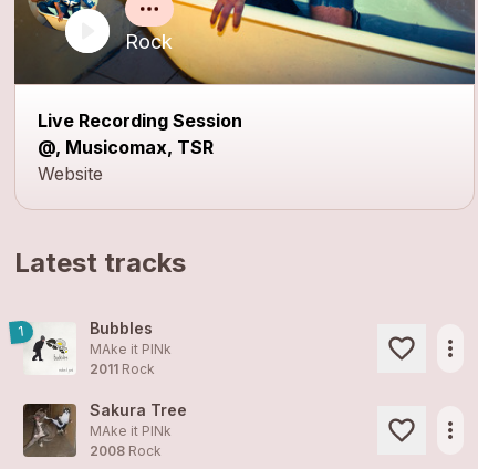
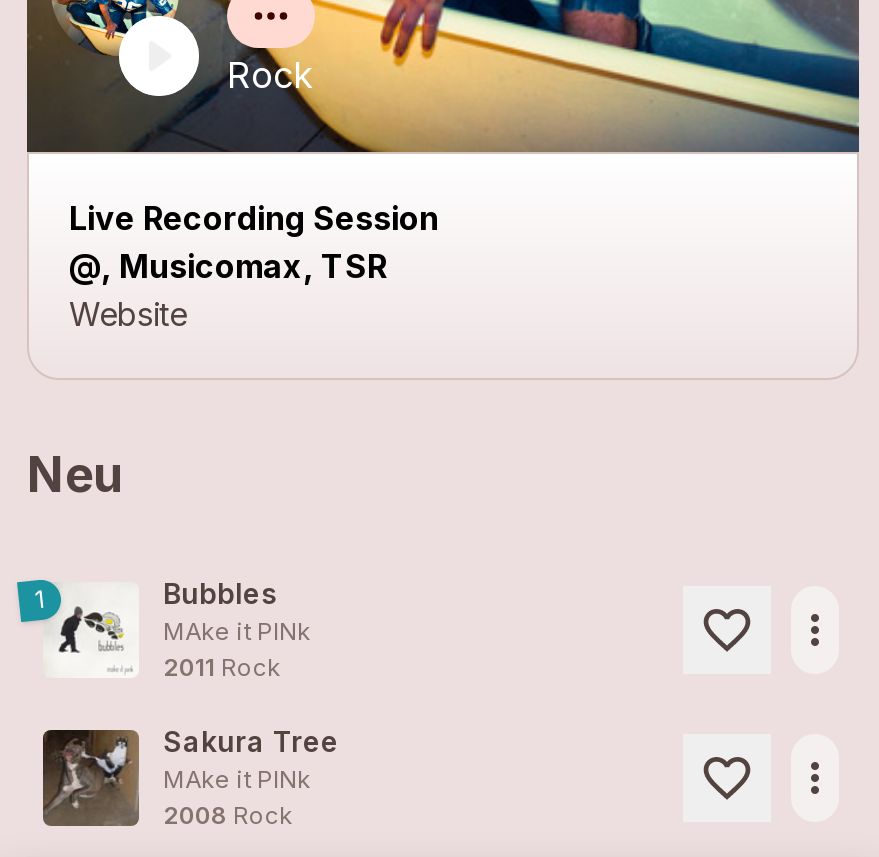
[14,247,186,279] Latest tracks -> [27,446,121,504] Neu

